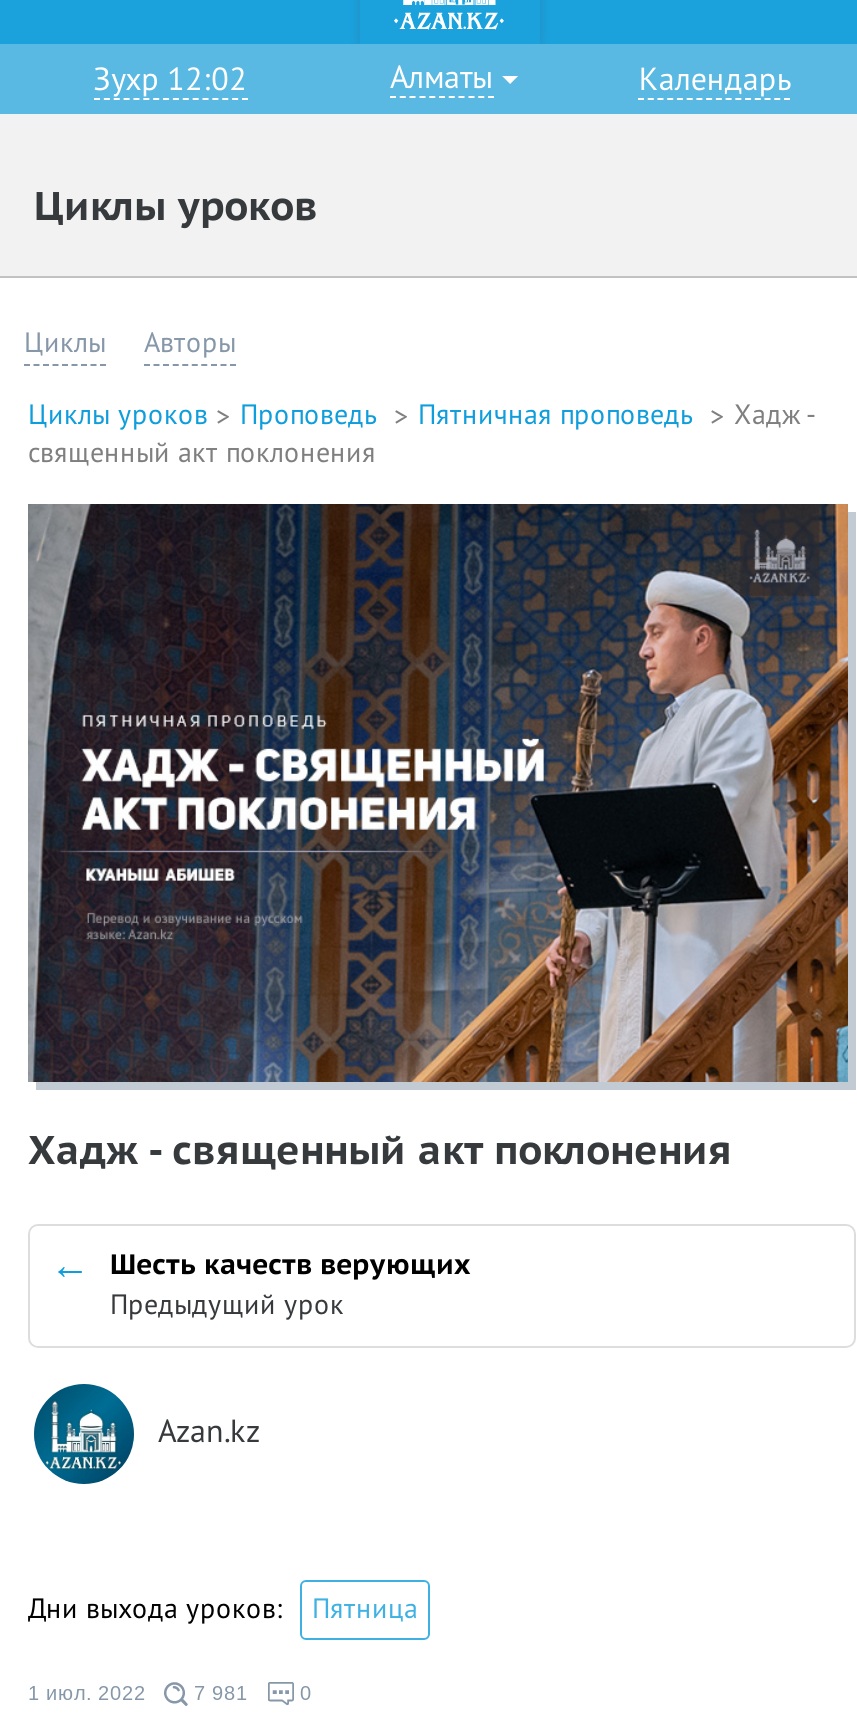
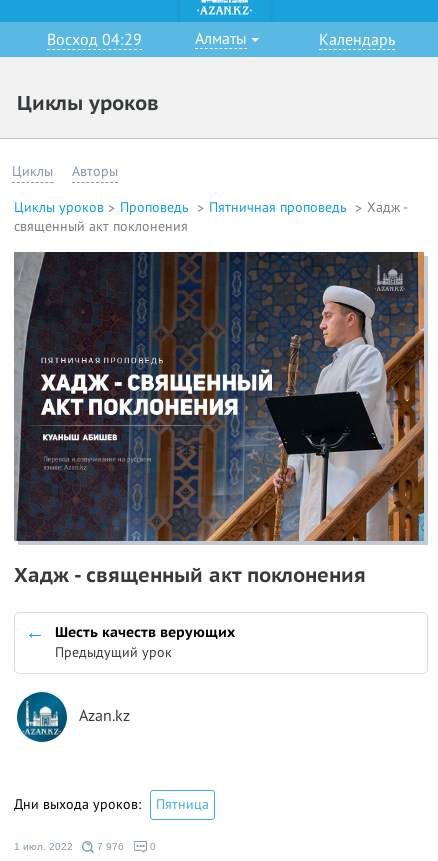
[93,62,247,98] Зухр 12:02 -> [47,31,142,49] Восход 04:29
[28,1683,248,1705] 1 июл. 2022 7 981 -> [14,841,124,852] 1 июл. 2022 7 976

